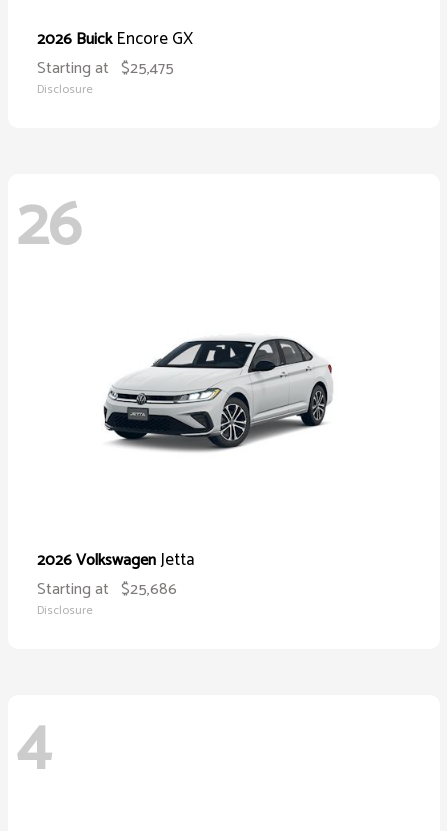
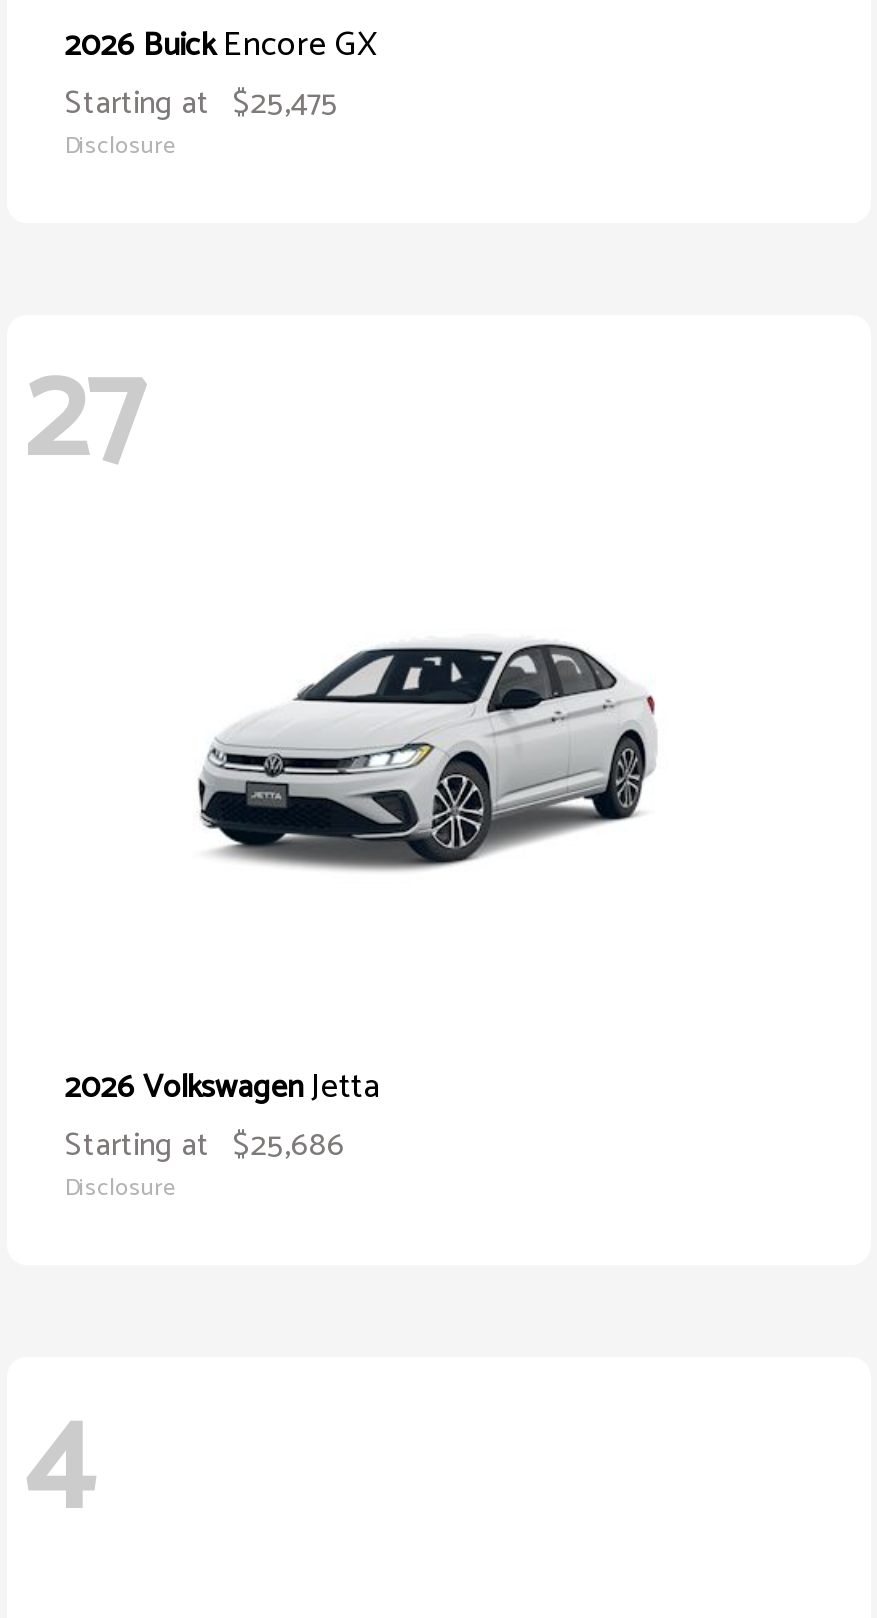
[17,174,81,279] 26 -> [25,315,145,525] 27

